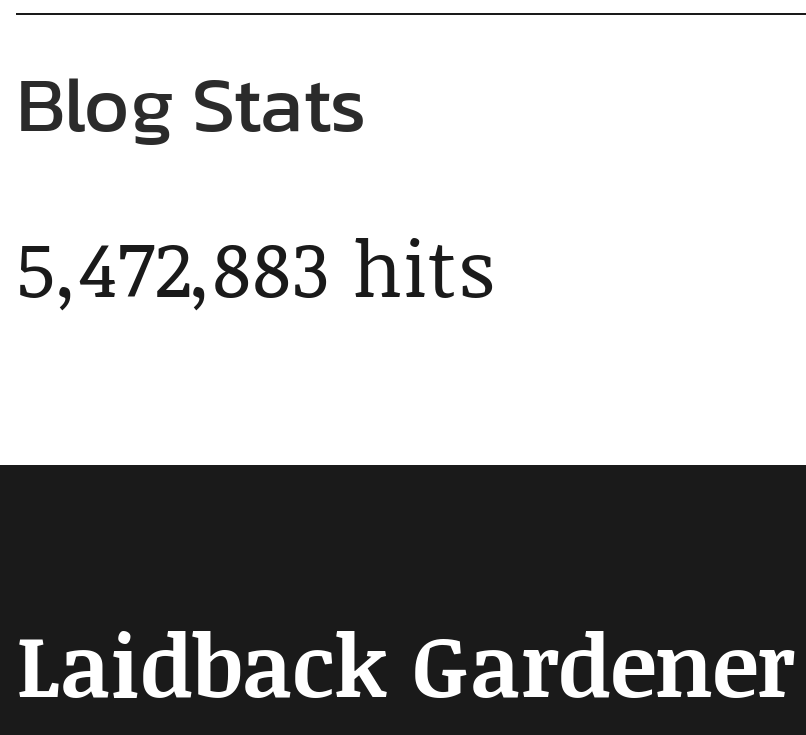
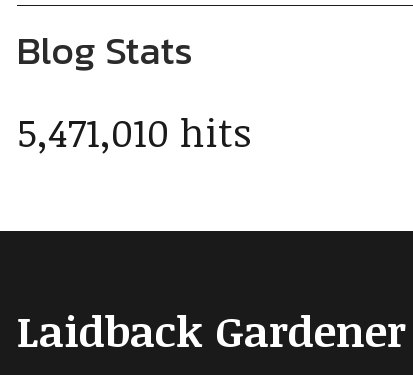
[16,213,496,319] 5,472,883 hits -> [17,105,252,158] 5,471,010 hits

